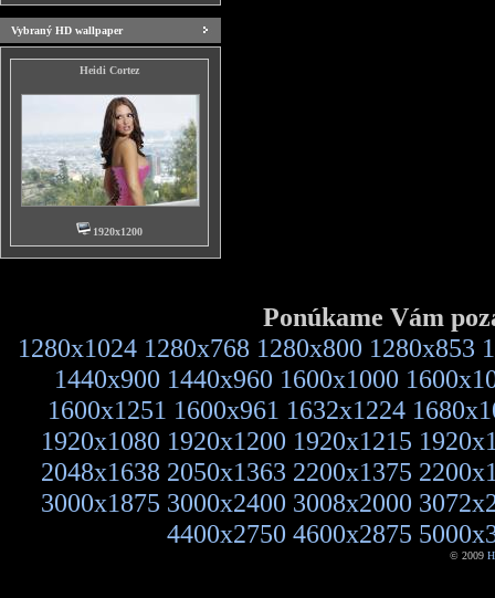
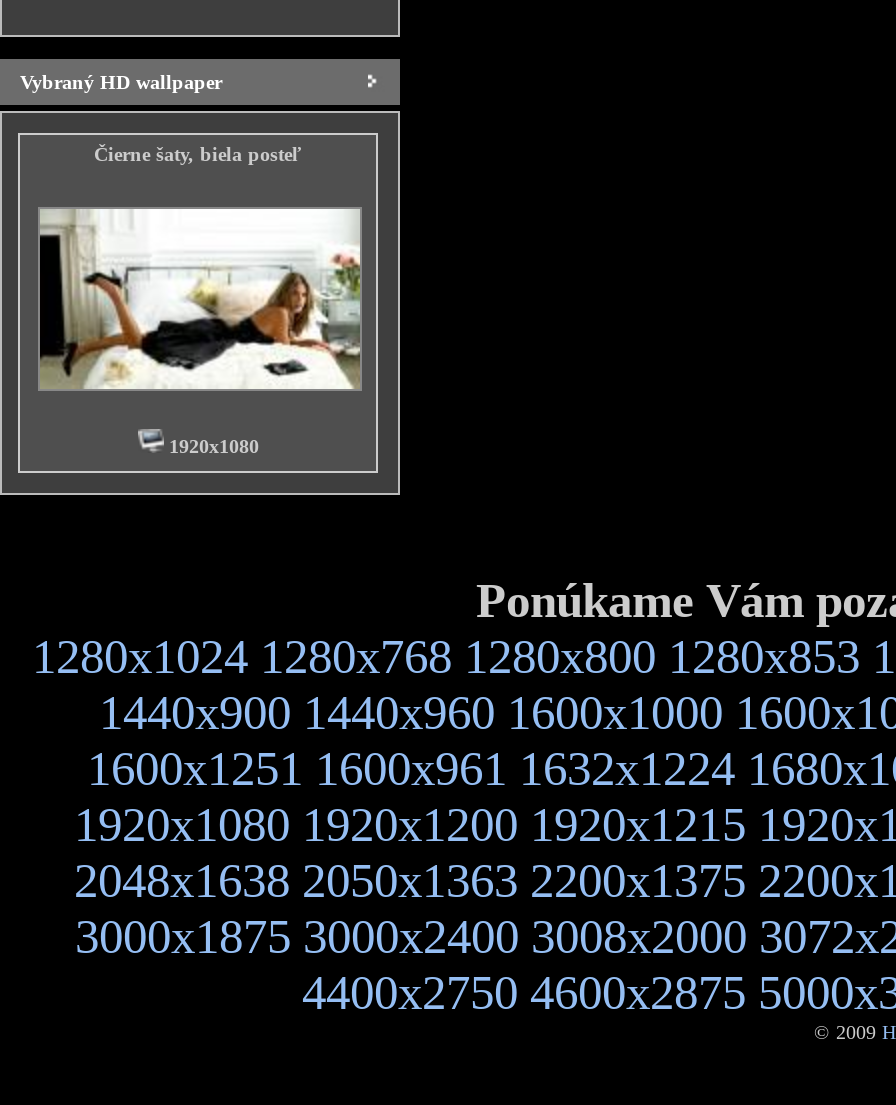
[80,64,139,76] Heidi Cortez -> [94,143,302,165] Čierne šaty, biela posteľ
[21,94,200,238] [image] | 1920x1200 -> [40,199,360,457] [image] | 1920x1080

